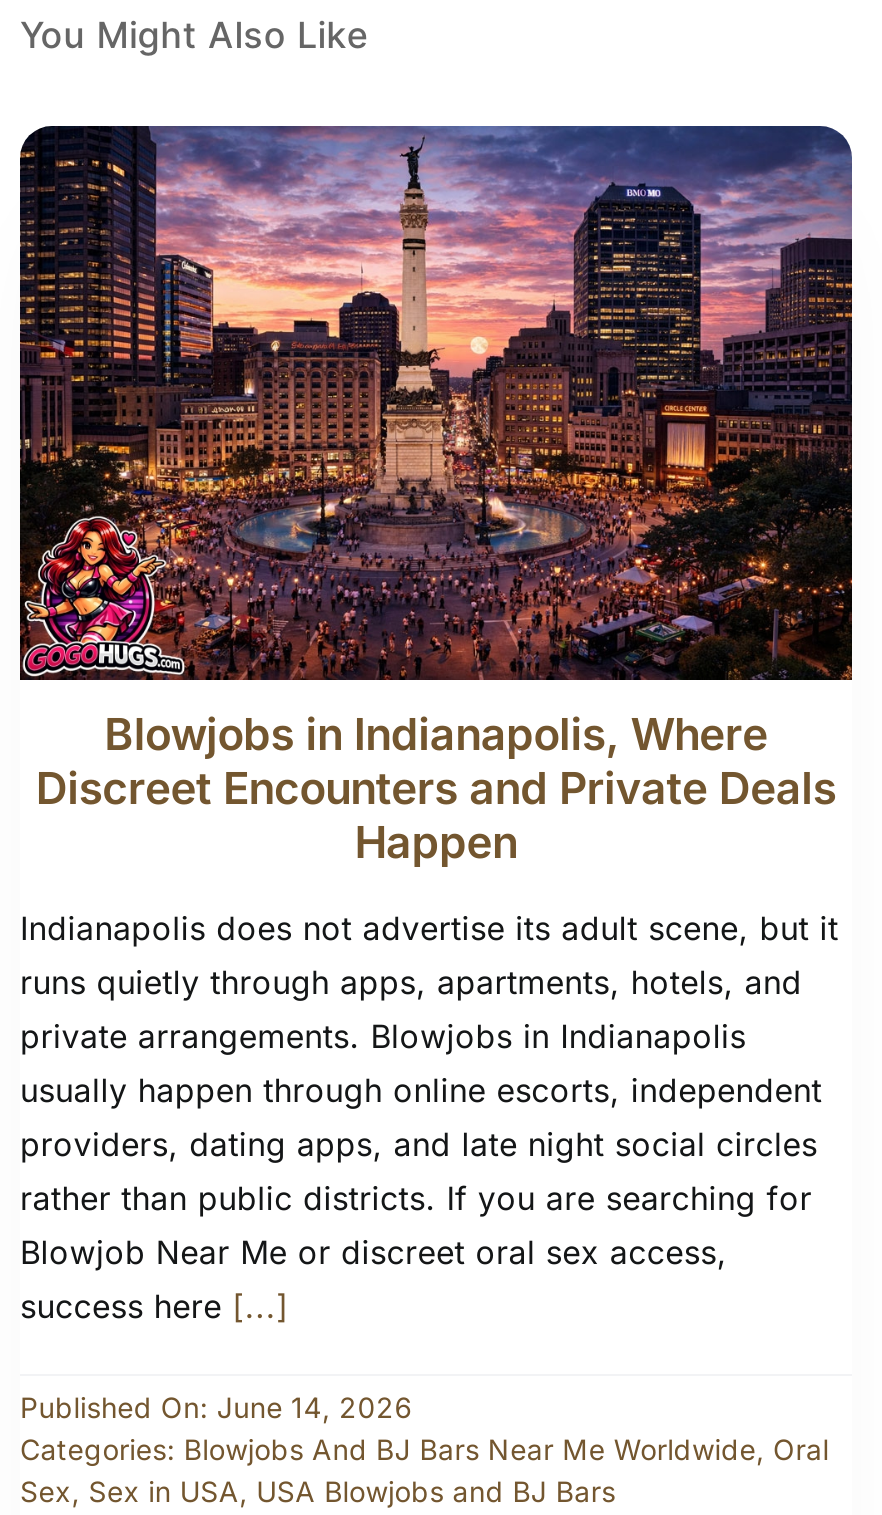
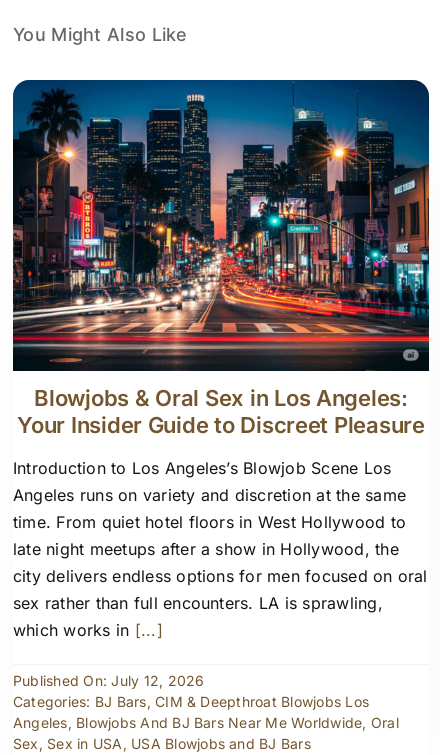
[18,124,854,868] [image] | Blowjobs in Indianapolis, Where | Discreet Encounters and Private Deals | Happen -> [12,80,430,438] [image] | Blowjobs & Oral Sex in Los Angeles: | Your Insider Guide to Discreet Pleasure
[20,908,838,1326] Indianapolis does not advertise its adult scene, but it | runs quietly through apps, apartments, hotels, and | private arrangements. Blowjobs in Indianapolis | usually happen through online escorts, independent | providers, dating apps, and late night social circles | rather than public districts. If you are searching for | Blowjob Near Me or discreet oral sex access, | success here [...] -> [13,458,428,640] Introduction to Los Angeles’s Blowjob Scene Los | Angeles runs on variety and discretion at the same | time. From quiet hotel floors in West Hollywood to | late night meetups after a show in Hollywood, the | city delivers endless options for men focused on oral | sex rather than full encounters. LA is sprawling, | which works in [...]
[20,1390,829,1466] Published On: June 14, 2026 | Categories: Blowjobs And BJ Bars Near Me Worldwide, Oral -> [13,672,399,731] Published On: July 12, 2026 | Categories: BJ Bars, CIM & Deepthroat Blowjobs Los | Angeles, Blowjobs And BJ Bars Near Me Worldwide, Oral

